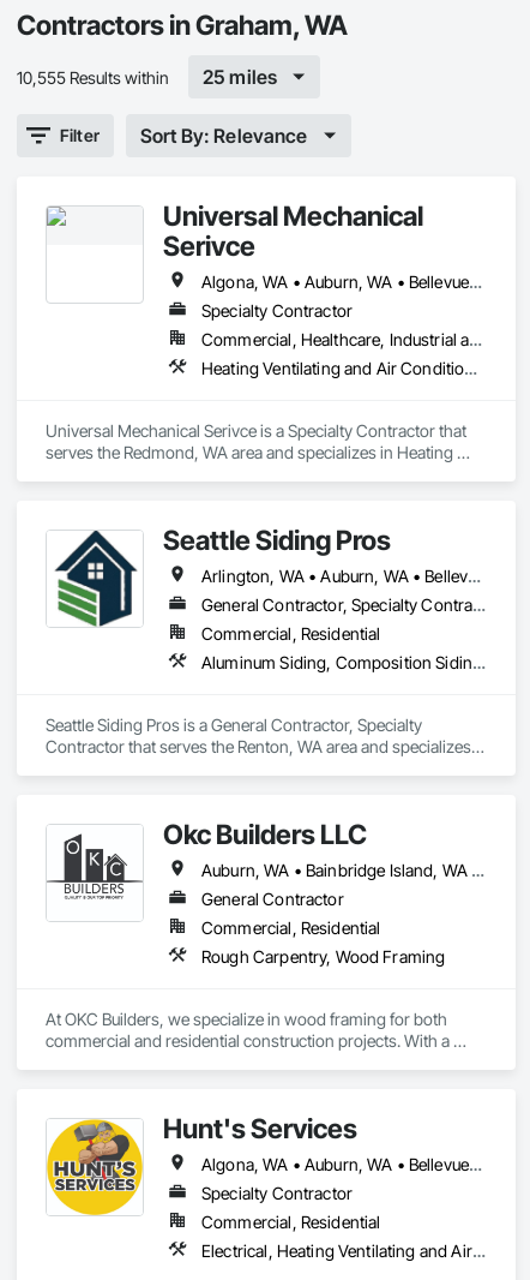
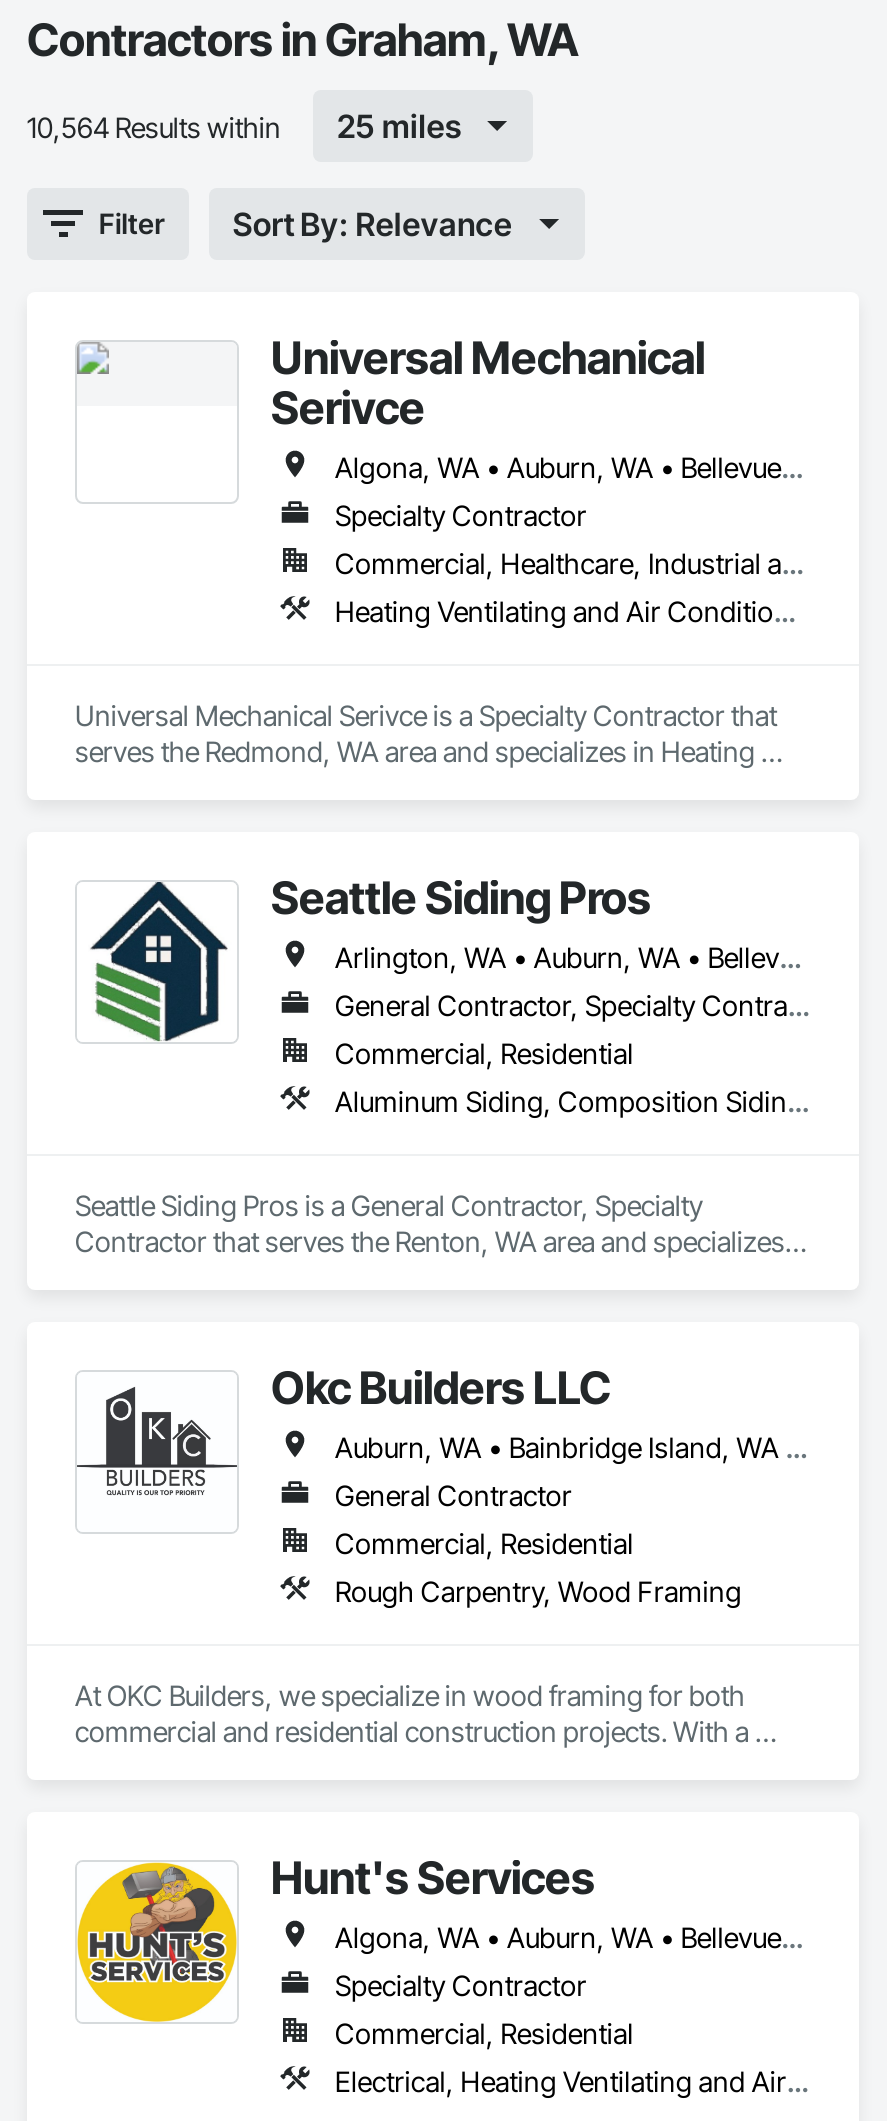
[17,67,169,87] 10,555 Results within -> [27,109,281,143] 10,564 Results within

